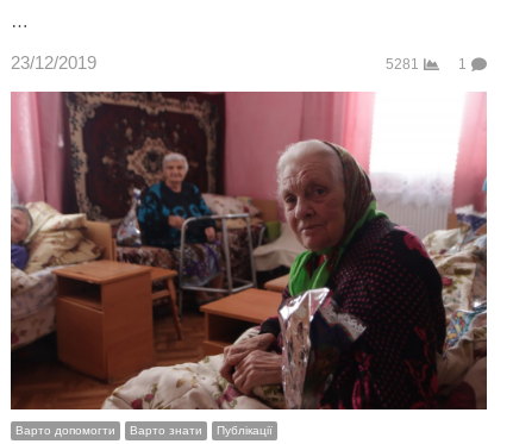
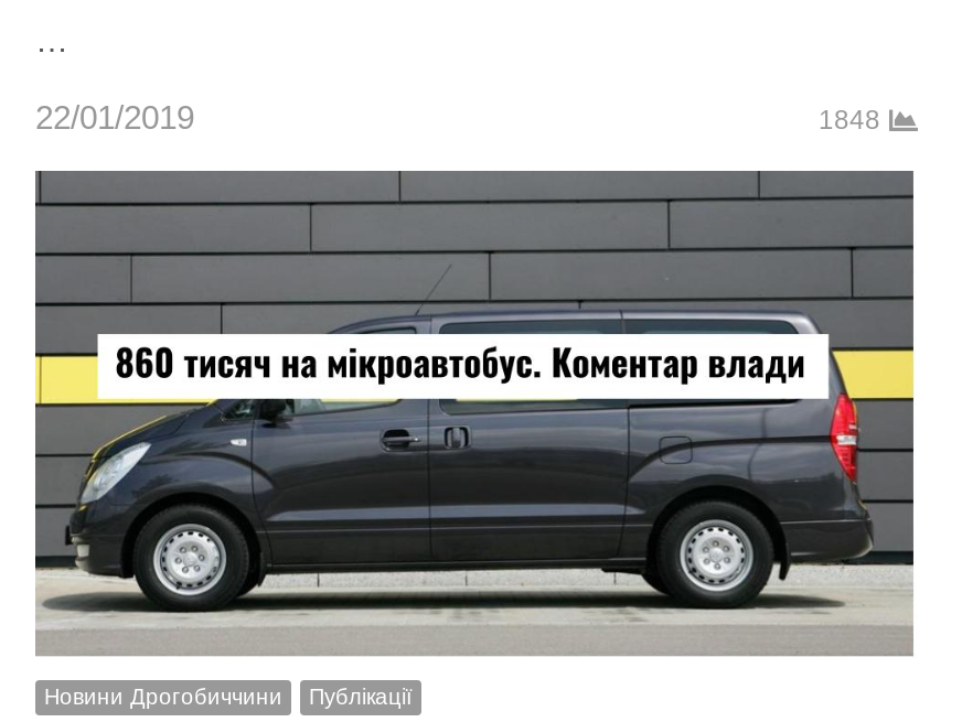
[11,52,467,73] 23/12/2019 | 5281 | 1 -> [35,98,880,136] 22/01/2019 | 1848
[11,90,488,436] [image] | Варто допомогти | Варто знати -> [33,169,918,709] [image] | Новини Дрогобиччини

